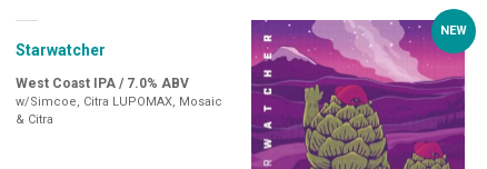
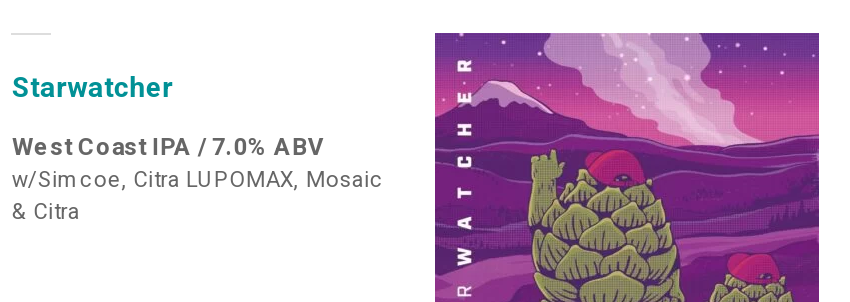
[430,8,477,54] [image] -> [703,14,839,94] [image]

